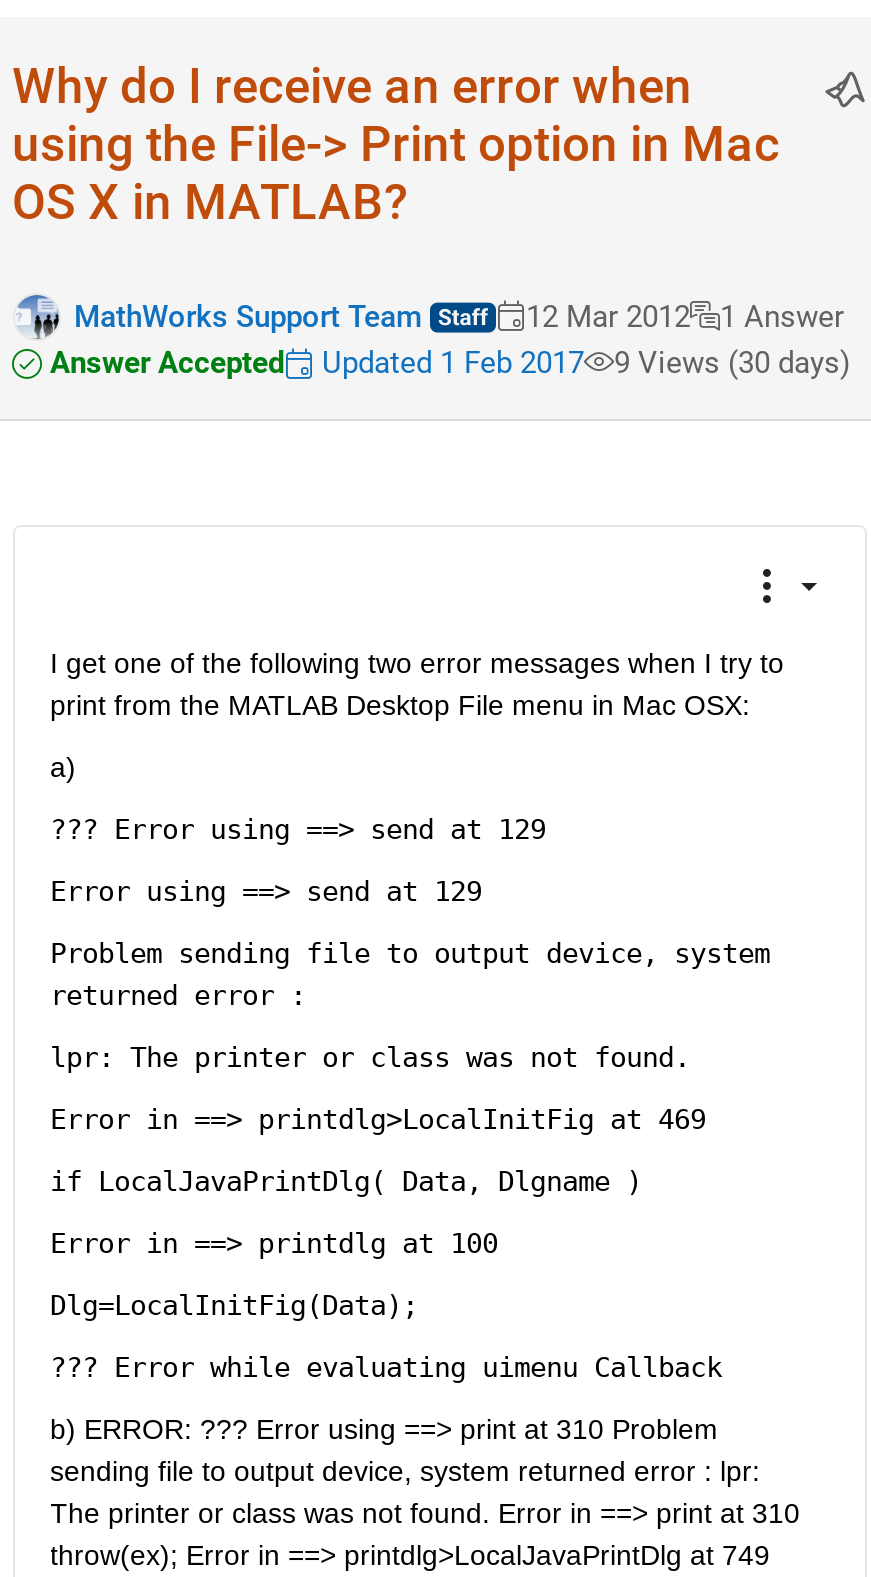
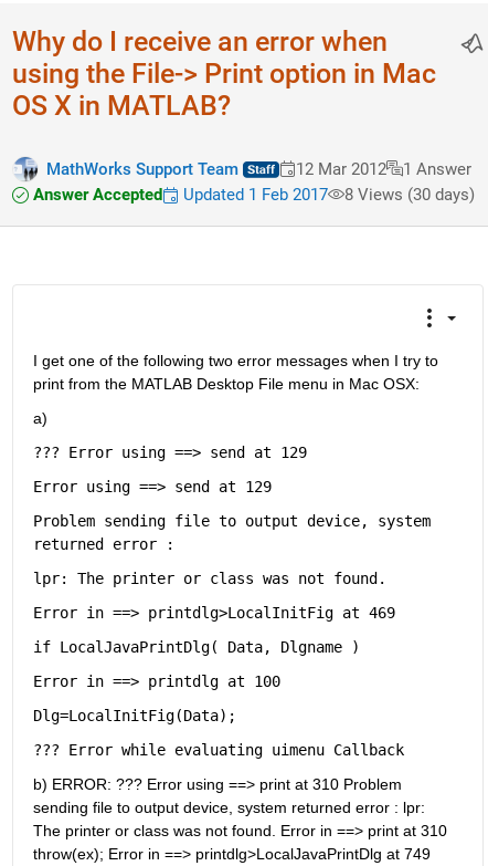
[42,344,850,381] Answer Accepted Updated 1 Feb 2017 9 Views (30 days) -> [28,184,474,205] Answer Accepted Updated 1 Feb 2017 8 Views (30 days)

